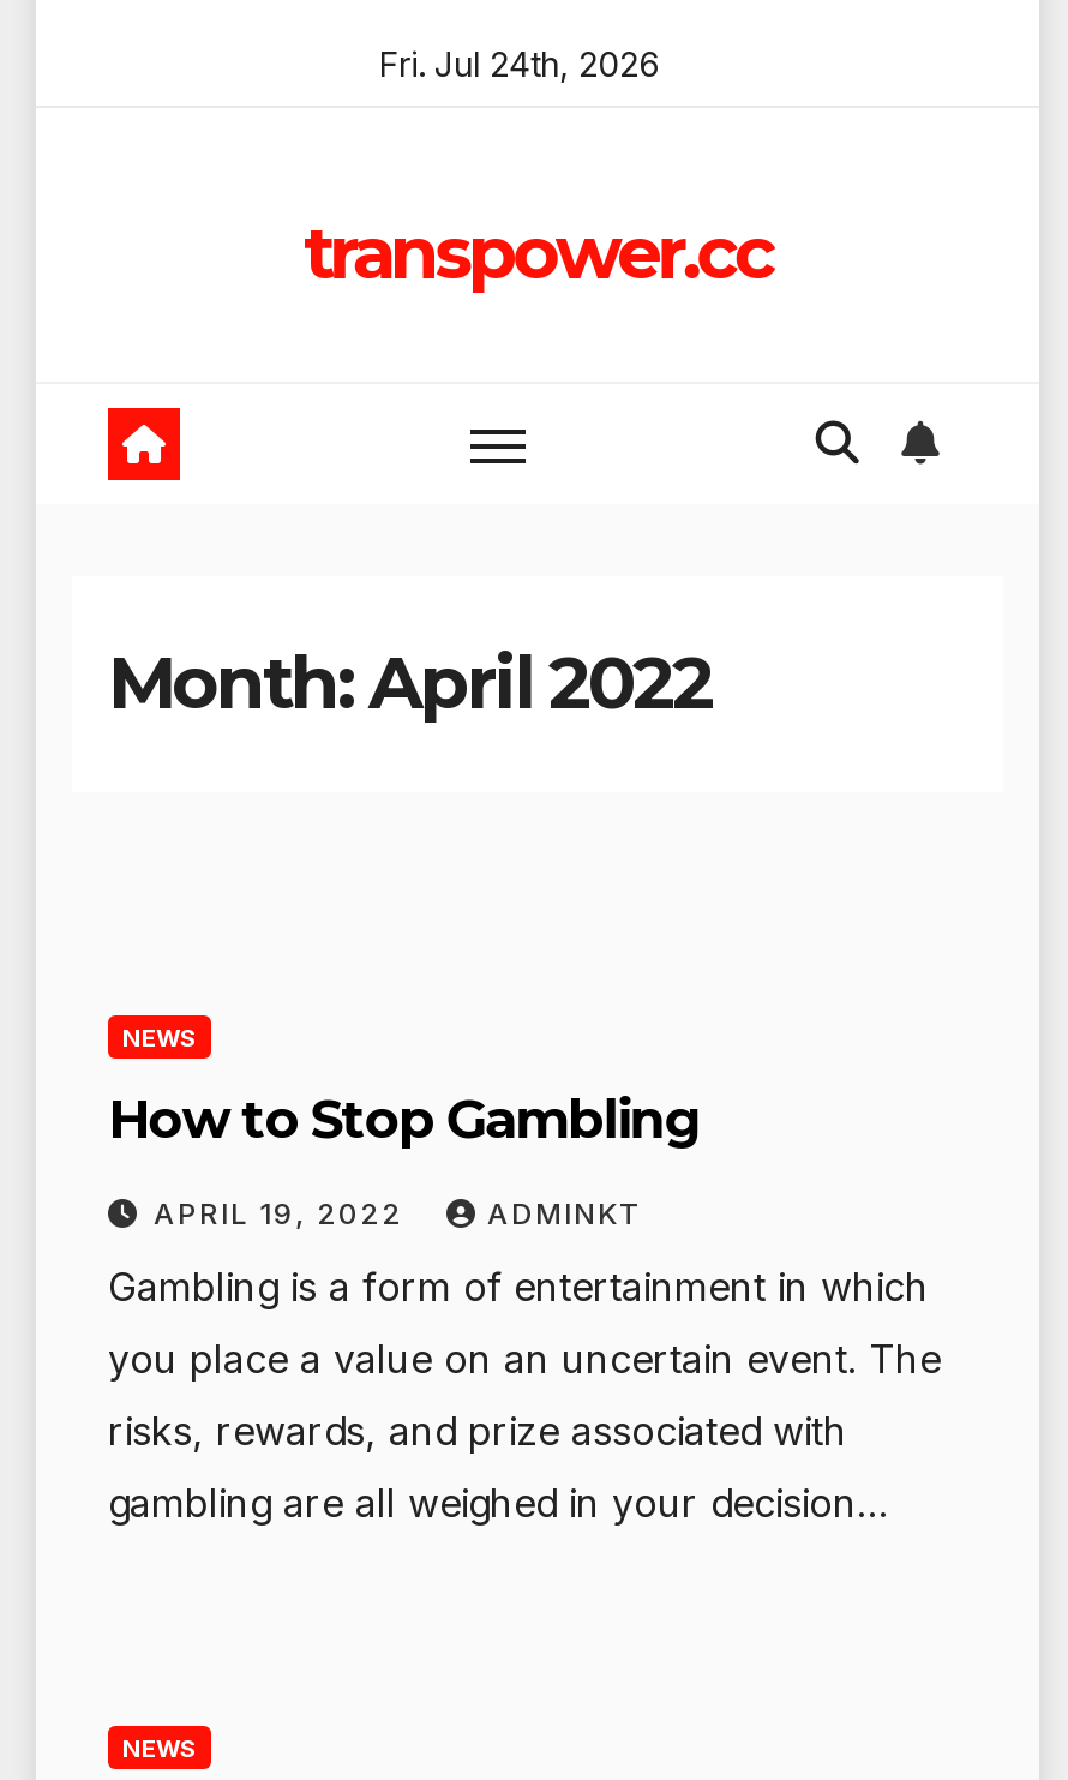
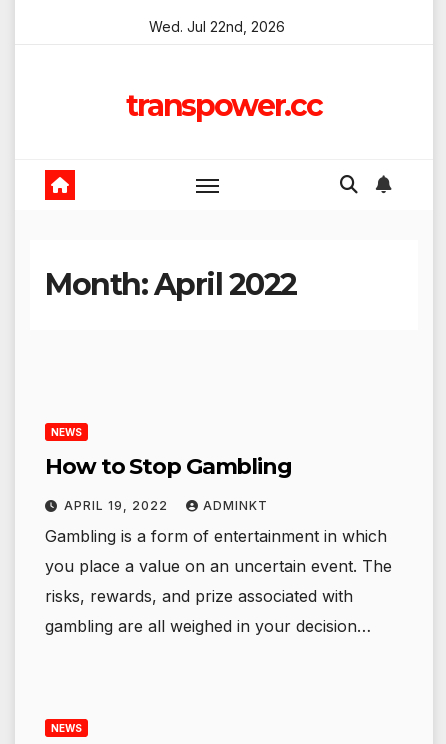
[379,43,660,84] Fri. Jul 24th, 2026 -> [148,18,284,35] Wed. Jul 22nd, 2026

